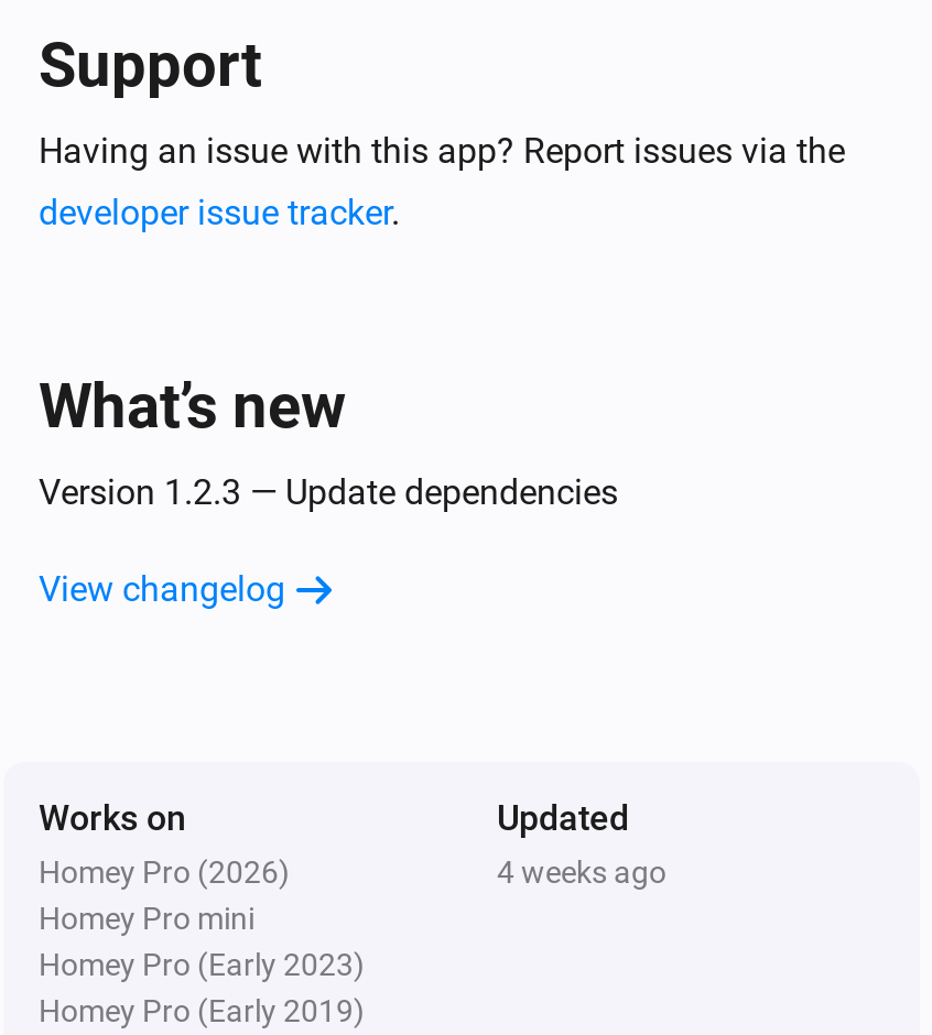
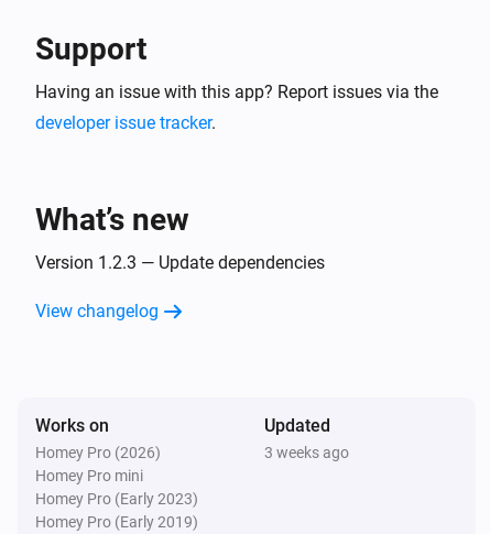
[497,854,667,889] 4 weeks ago -> [264,443,349,461] 3 weeks ago

